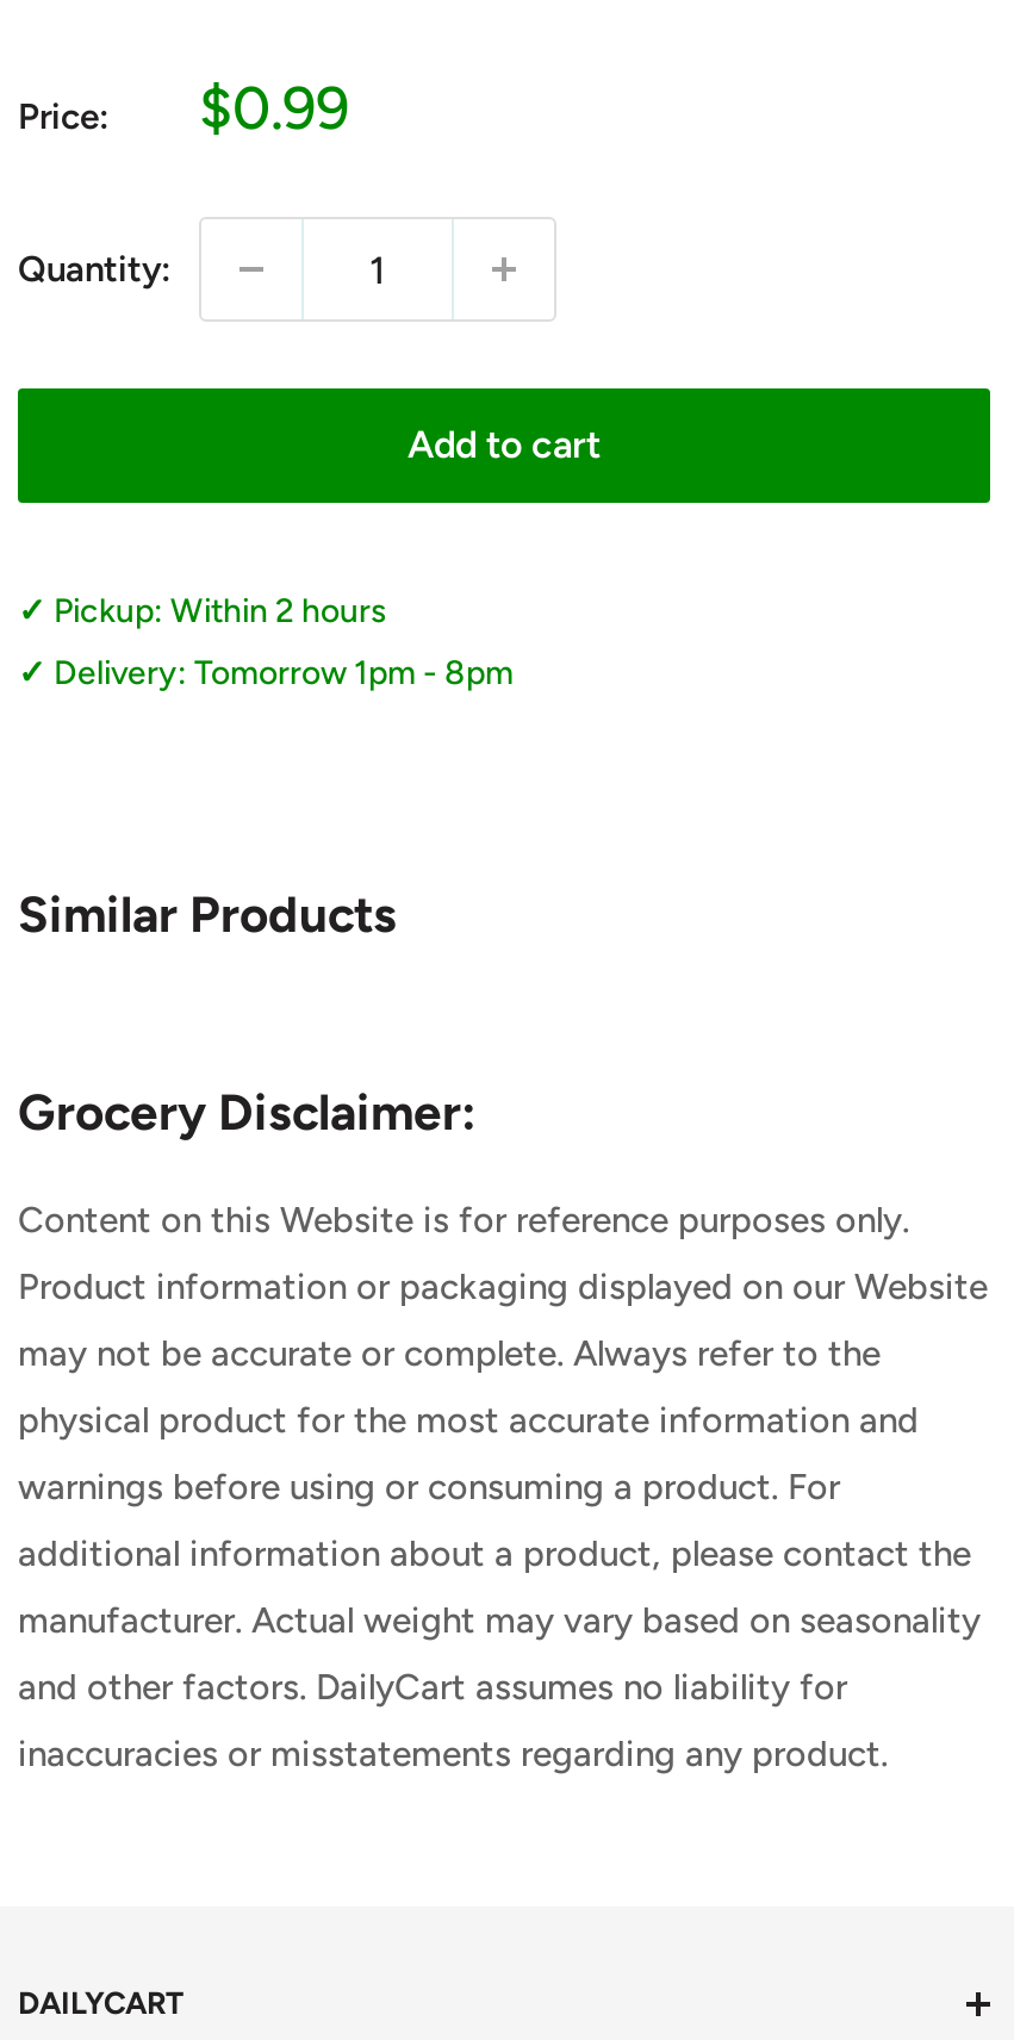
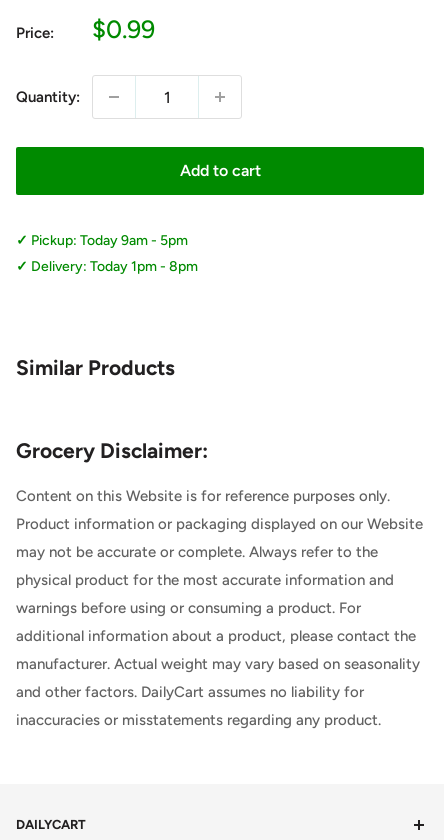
[54,591,387,632] Pickup: Within 2 hours -> [31,232,188,249] Pickup: Today 9am - 5pm
[54,653,514,694] Delivery: Tomorrow 1pm - 8pm -> [31,258,198,275] Delivery: Today 1pm - 8pm

